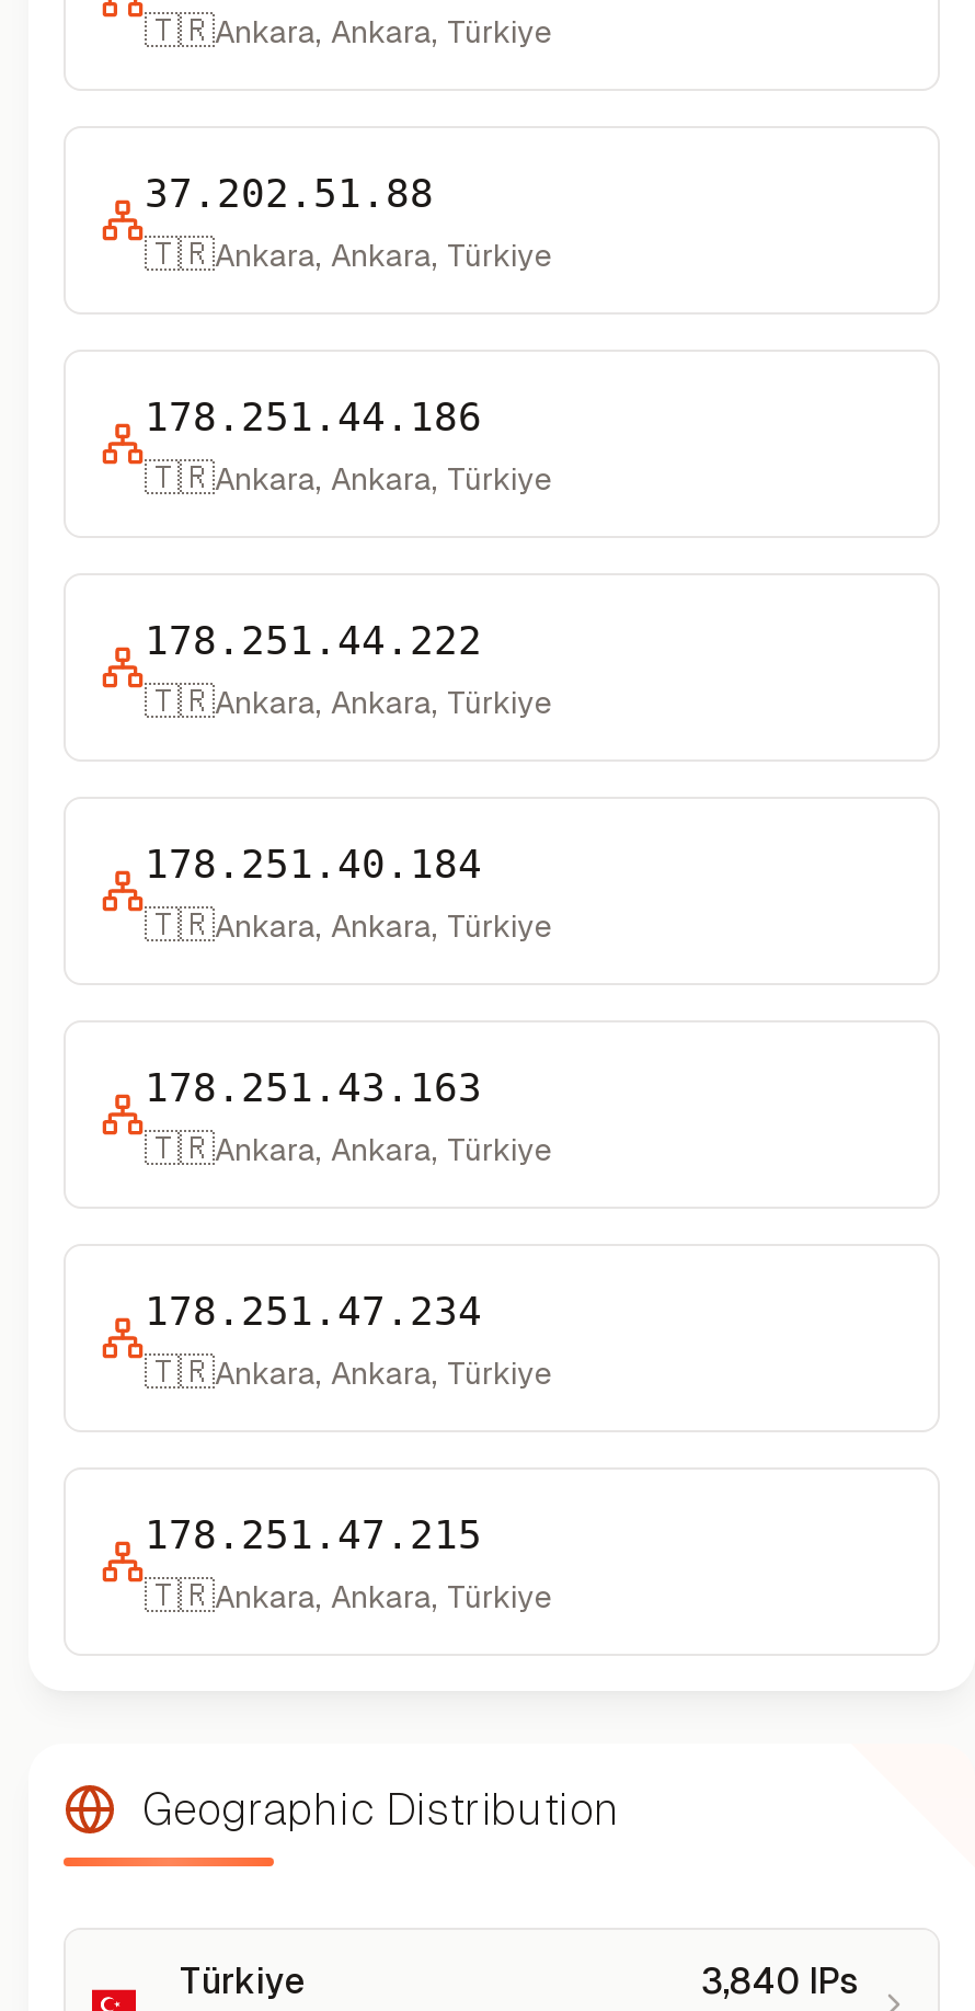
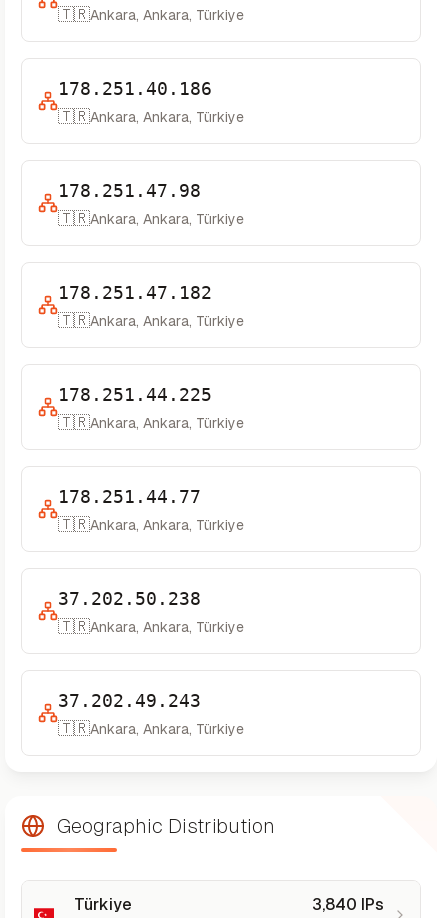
[145,170,434,216] 37.202.51.88 -> [58,78,212,99] 178.251.40.186
[145,393,482,439] 178.251.44.186 -> [58,180,201,201] 178.251.47.98
[145,617,482,663] 178.251.44.222 -> [58,282,212,303] 178.251.47.182
[145,841,482,887] 178.251.40.184 -> [58,384,212,405] 178.251.44.225
[145,1064,482,1110] 178.251.43.163 -> [58,486,201,507] 178.251.44.77
[145,1288,482,1334] 178.251.47.234 -> [58,588,201,609] 37.202.50.238
[145,1511,482,1557] 178.251.47.215 -> [58,690,201,711] 37.202.49.243

